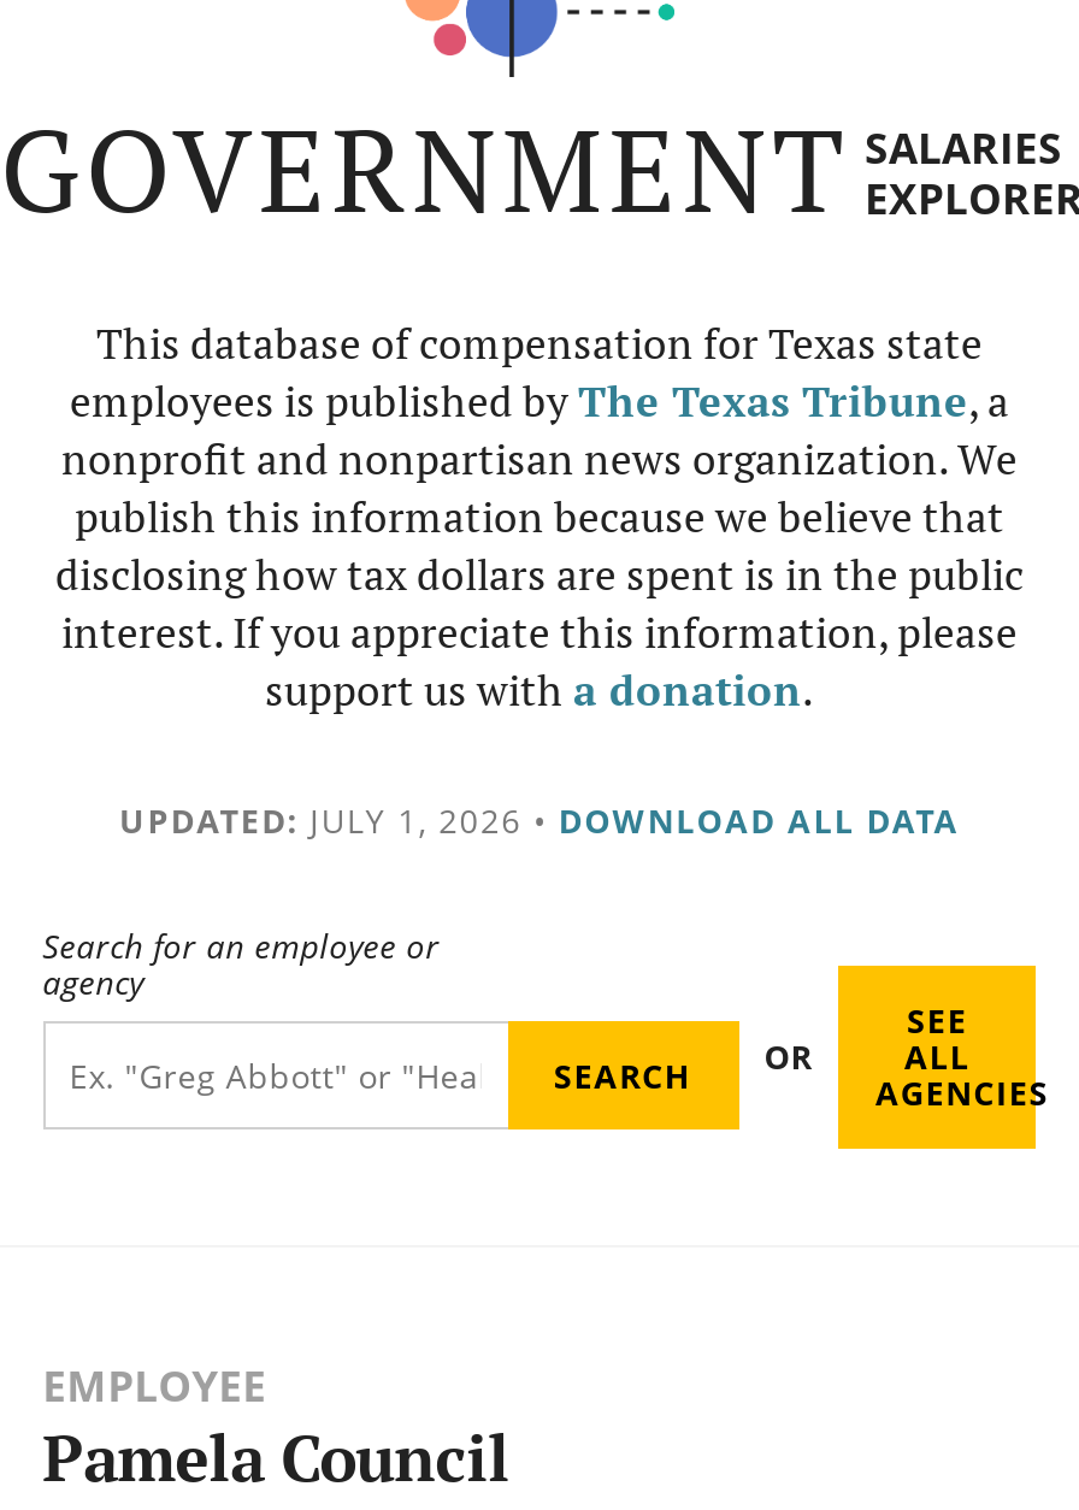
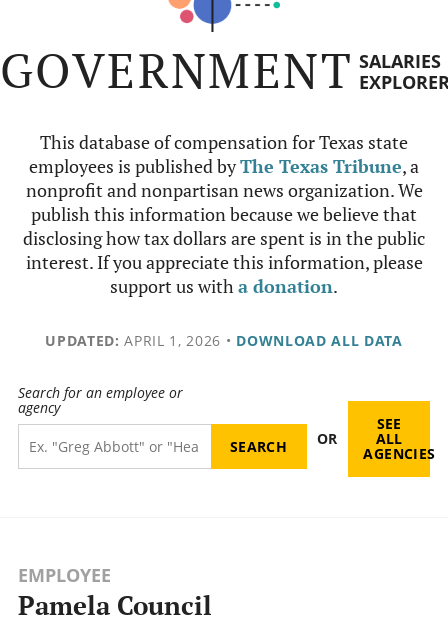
[119,797,960,843] UPDATED: JULY 1, 2026 • DOWNLOAD ALL DATA -> [45,331,403,350] UPDATED: APRIL 1, 2026 • DOWNLOAD ALL DATA

